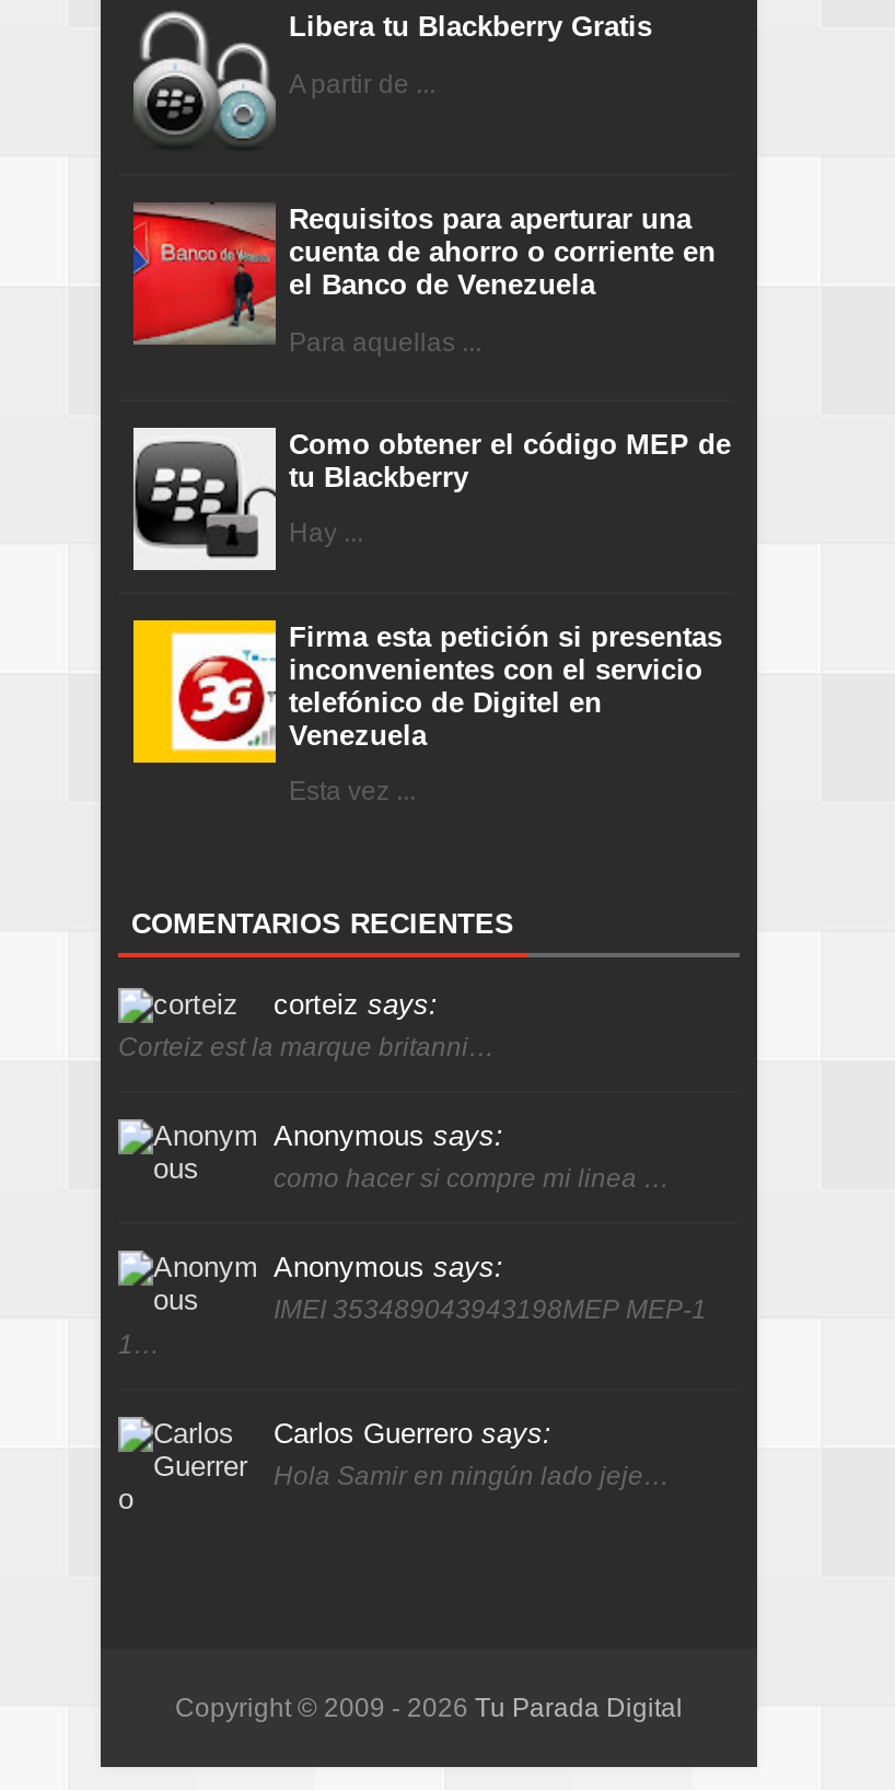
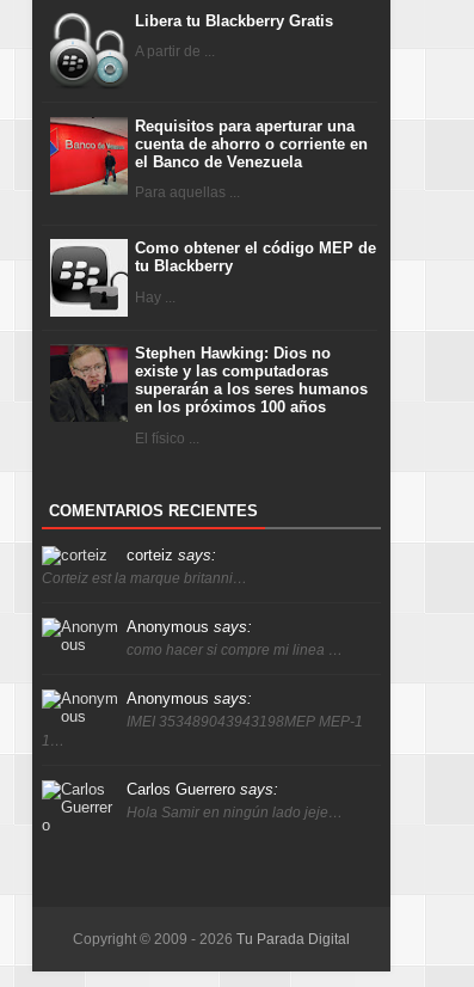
[131,617,722,766] [image] | Firma esta petición si presentas | inconvenientes con el servicio | telefónico de Digitel en | Venezuela -> [50,344,368,423] [image] | Stephen Hawking: Dios no | existe y las computadoras | superarán a los seres humanos | en los próximos 100 años
[289,777,416,807] Esta vez ... -> [135,430,199,447] El físico ...

